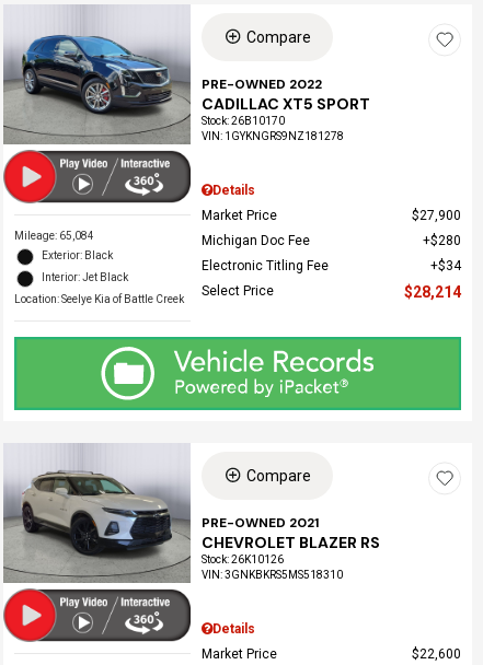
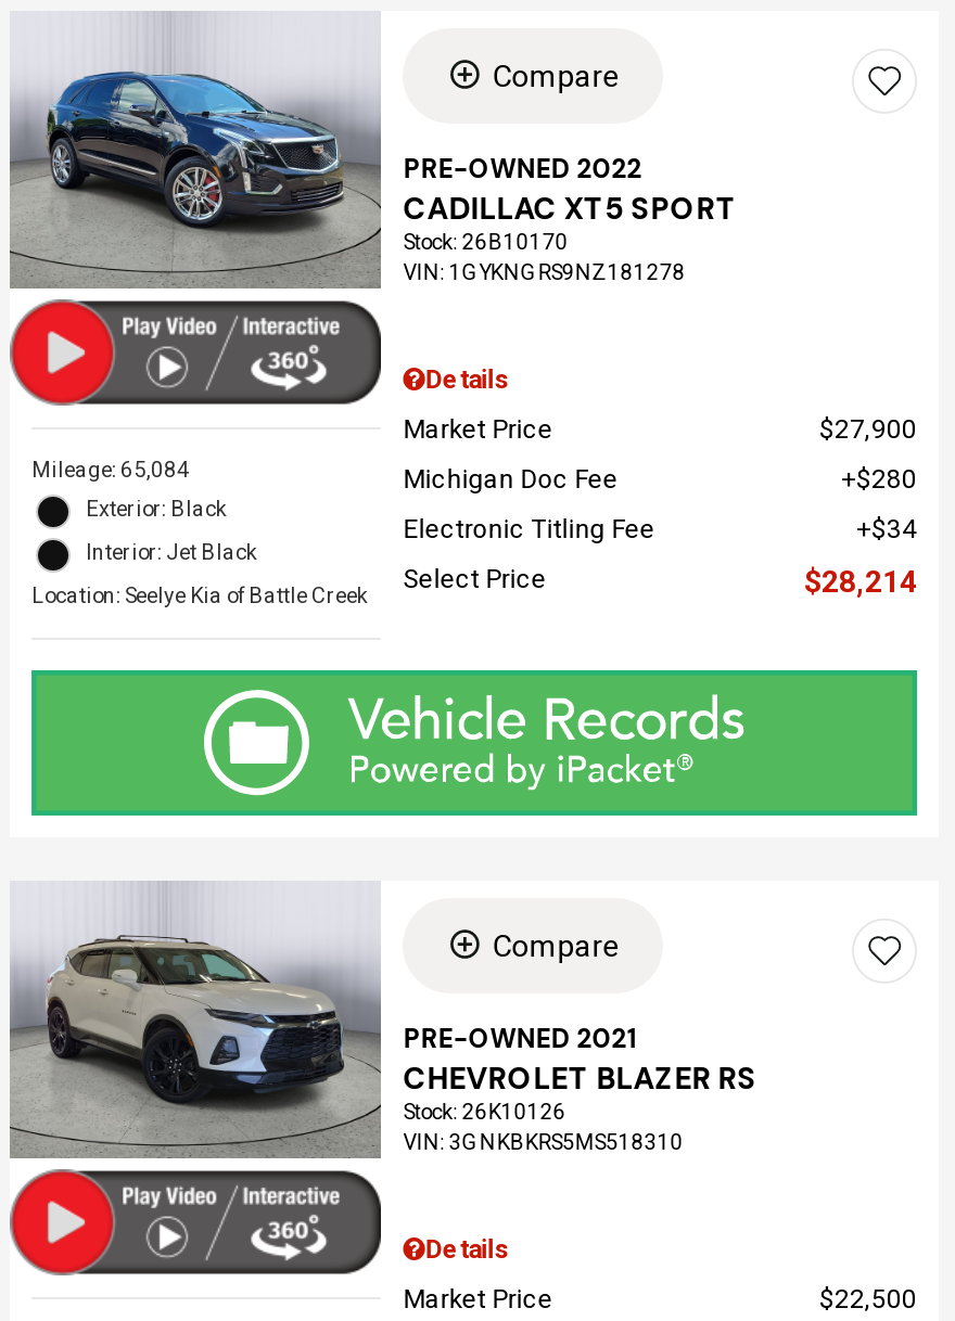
[412,646,461,662] $22,600 -> [819,1284,917,1314] $22,500

